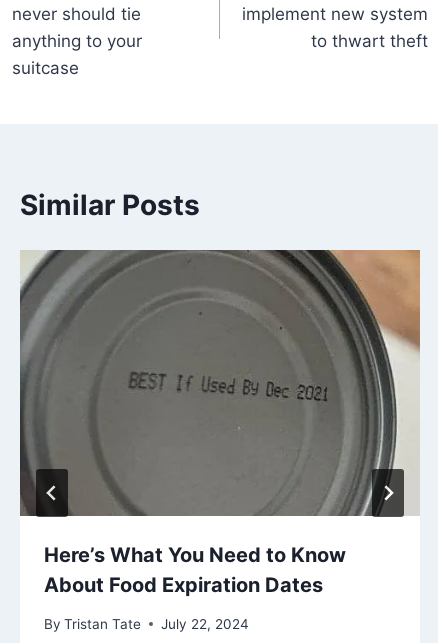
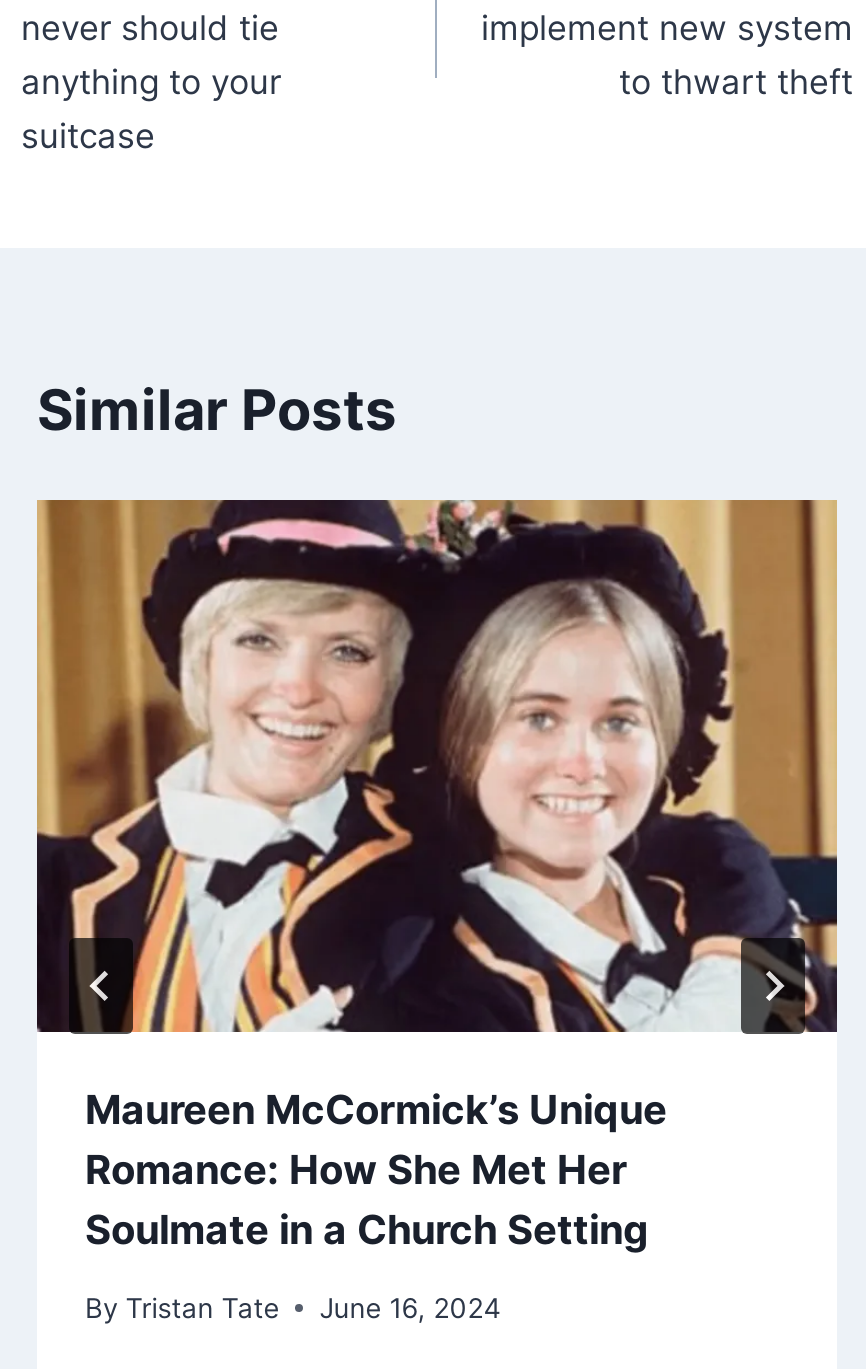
[19,249,420,597] [image] | Here’s What You Need to Know | About Food Expiration Dates -> [35,498,839,1254] [image] | Maureen McCormick’s Unique | Romance: How She Met Her | Soulmate in a Church Setting
[44,616,249,632] By Tristan Tate July 22, 2024 -> [85,1292,501,1324] By Tristan Tate June 16, 2024

